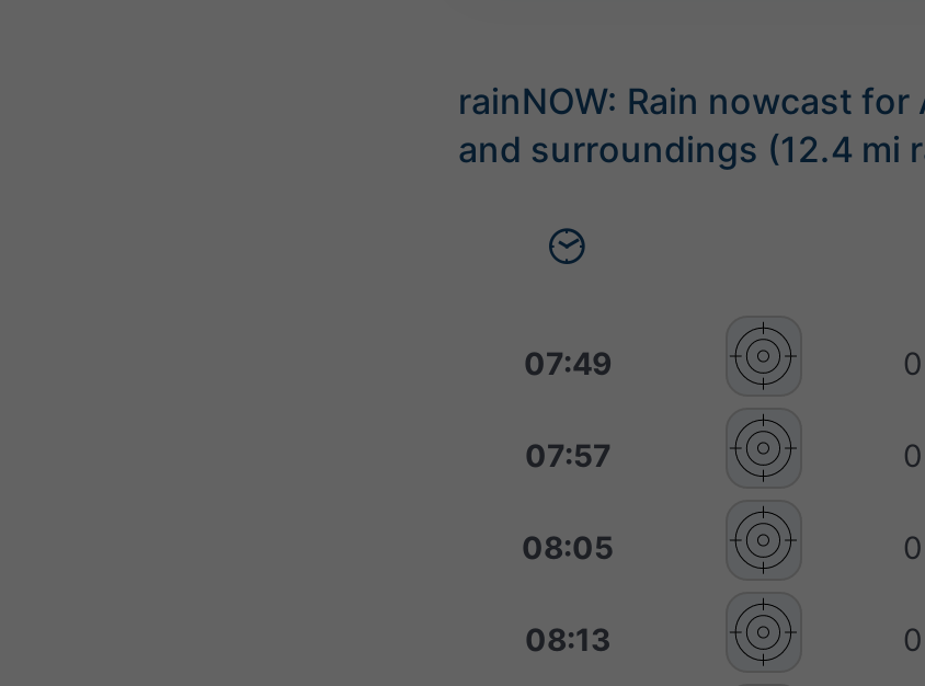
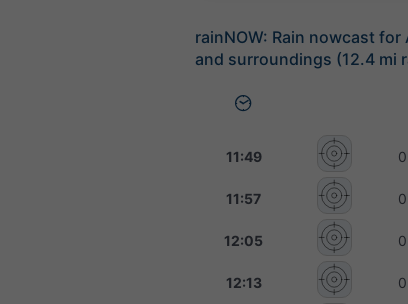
[524,343,612,380] 07:49 -> [225,147,261,164] 11:49
[525,435,610,472] 07:57 -> [226,189,261,206] 11:57
[522,527,614,564] 08:05 -> [224,231,263,248] 12:05
[525,619,610,656] 08:13 -> [225,273,261,290] 12:13

